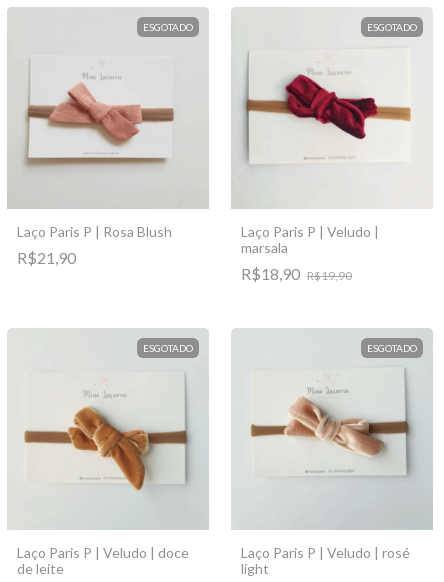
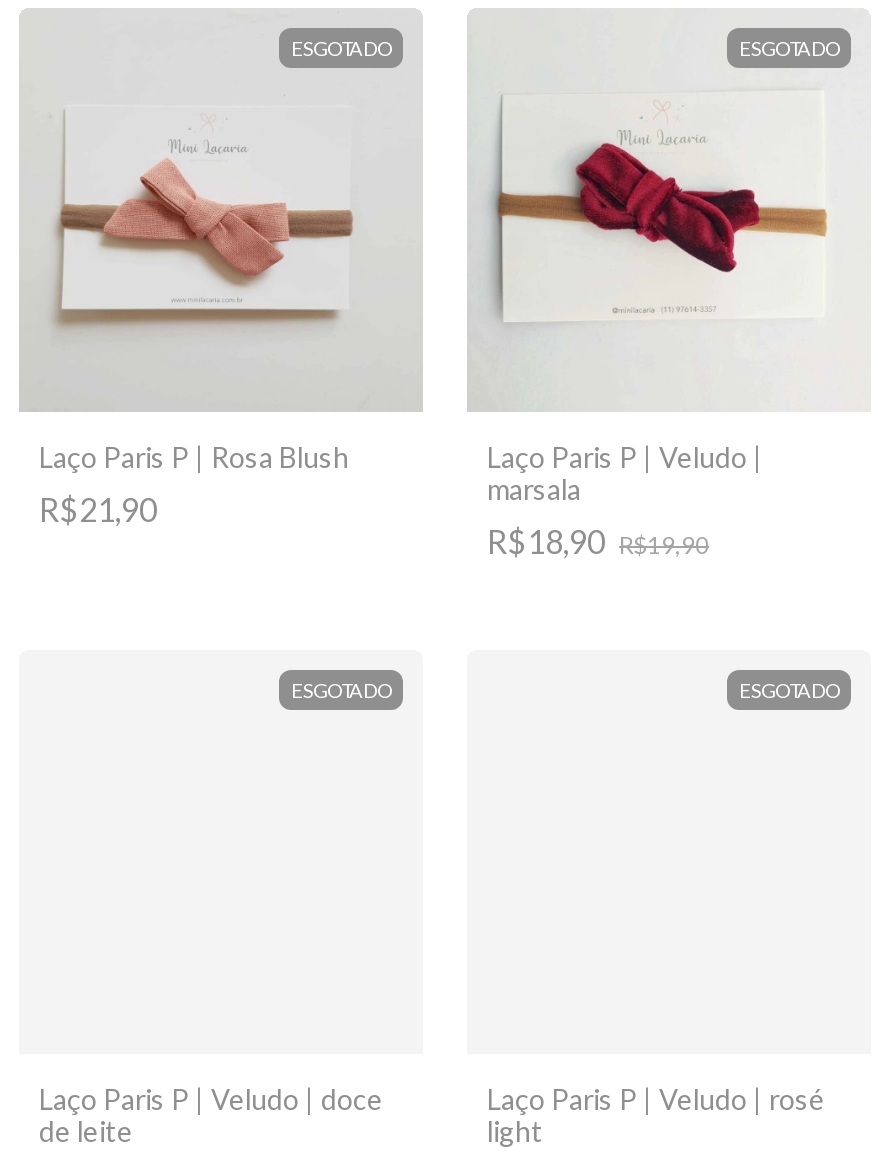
[9,330,209,530] [image] -> none
[233,329,433,530] [image] -> none

